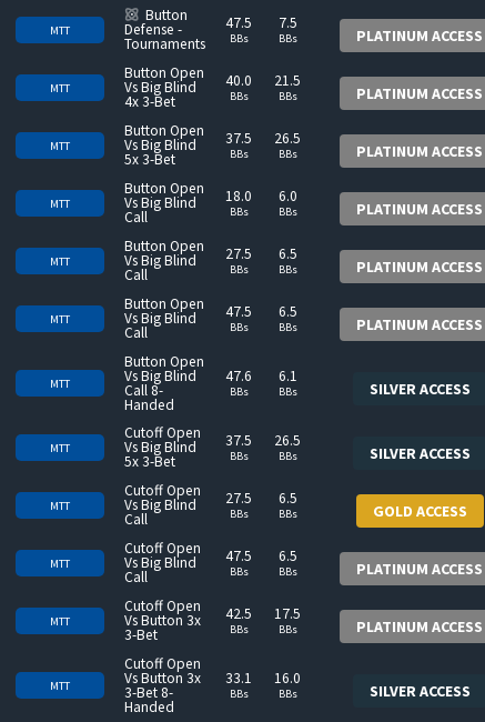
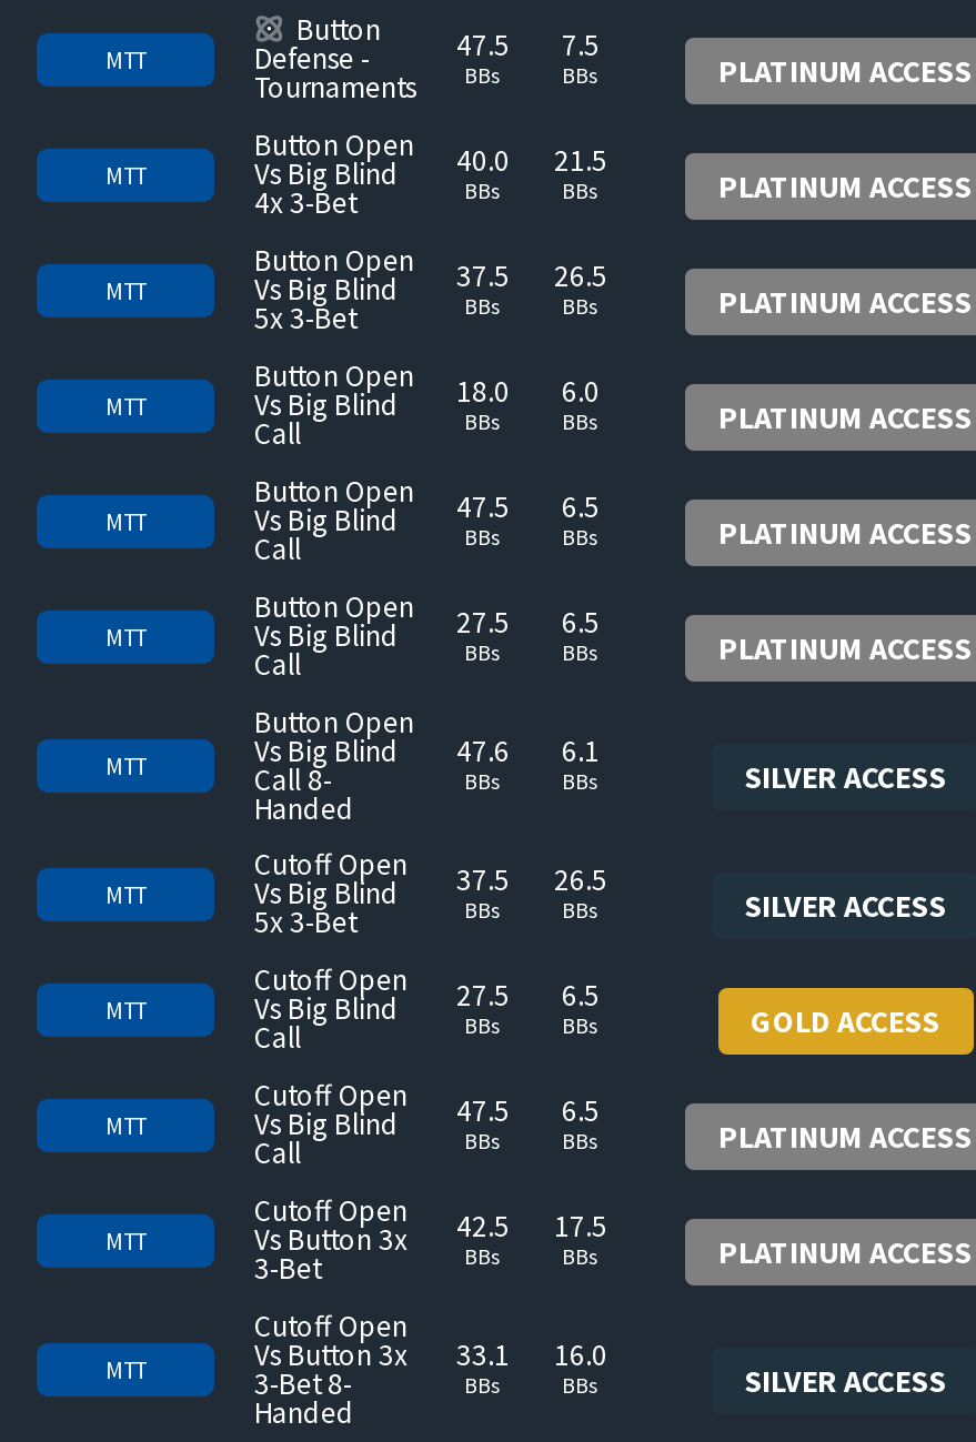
[124,236,297,270] Button Open Vs Big Blind 27.5 6.5 -> [254,472,600,539] Button Open Vs Big Blind 47.5 6.5
[124,294,297,327] Button Open Vs Big Blind 47.5 6.5 -> [254,588,600,654] Button Open Vs Big Blind 27.5 6.5

